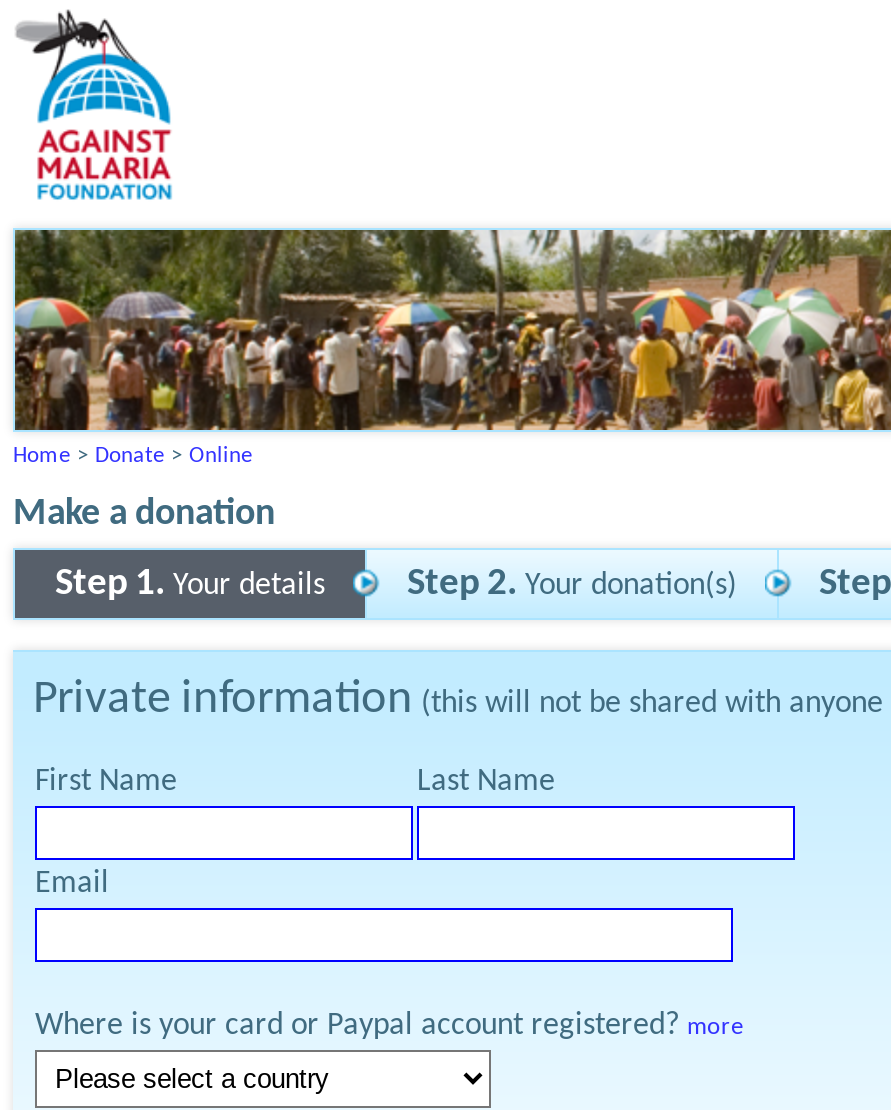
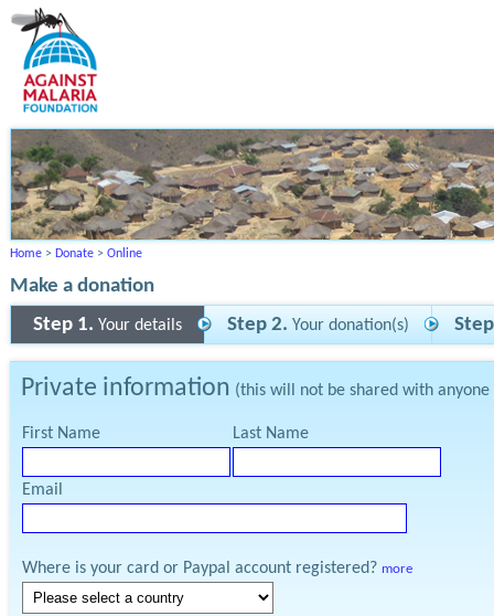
[13,230,885,432] [image] -> [10,128,491,241] [image]

